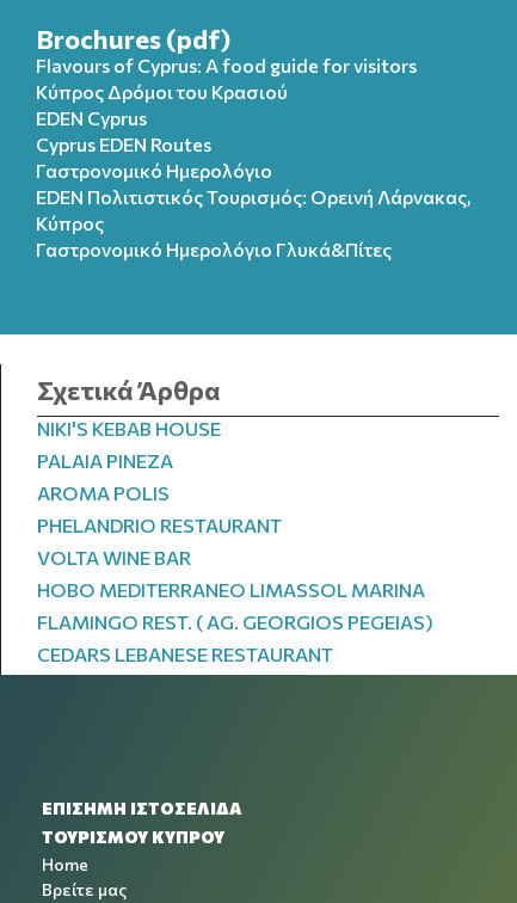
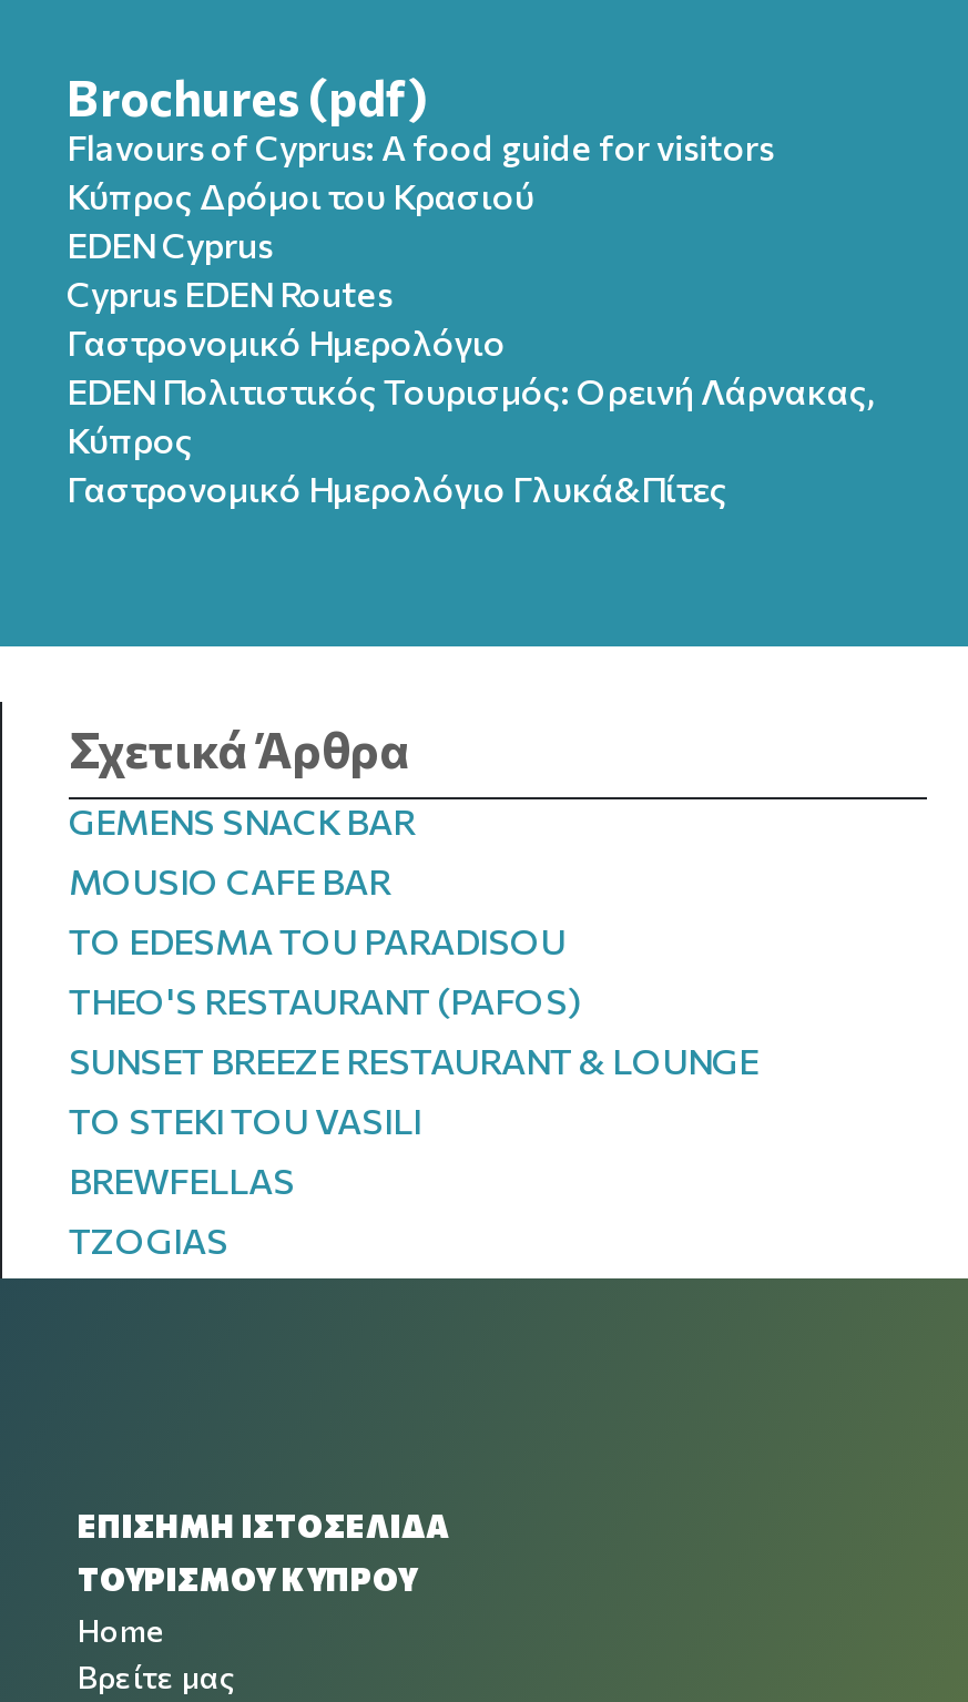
[37,417,433,665] NIKI'S KEBAB HOUSE | PALAIA PINEZA | AROMA POLIS | PHELANDRIO RESTAURANT | VOLTA WINE BAR | HOBO MEDITERRANEO LIMASSOL MARINA | FLAMINGO REST. ( AG. GEORGIOS PEGEIAS) | CEDARS LEBANESE RESTAURANT -> [69,799,758,1261] GEMENS SNACK BAR | MOUSIO CAFE BAR | TO EDESMA TOU PARADISOU | THEO'S RESTAURANT (PAFOS) | SUNSET BREEZE RESTAURANT & LOUNGE | TO STEKI TOU VASILI | BREWFELLAS | TZOGIAS

